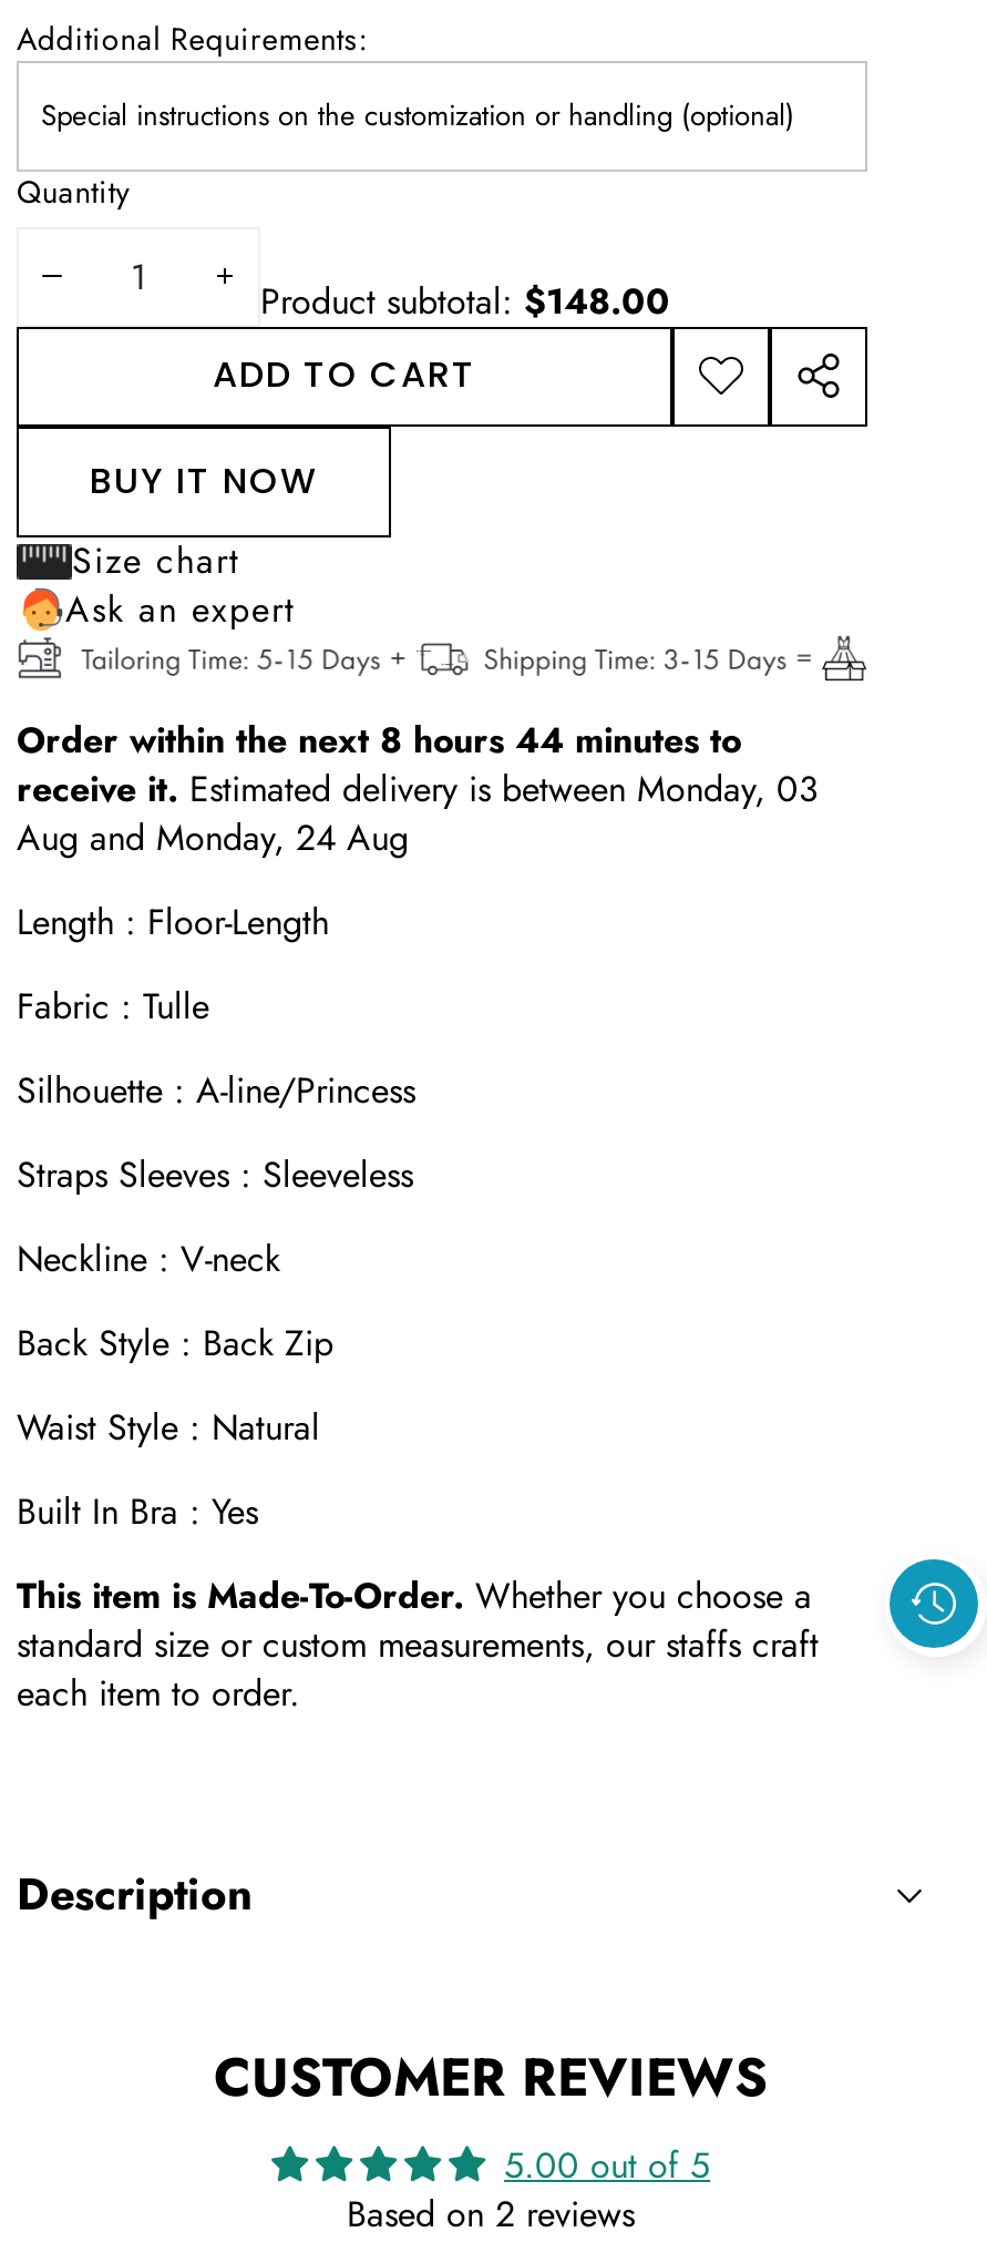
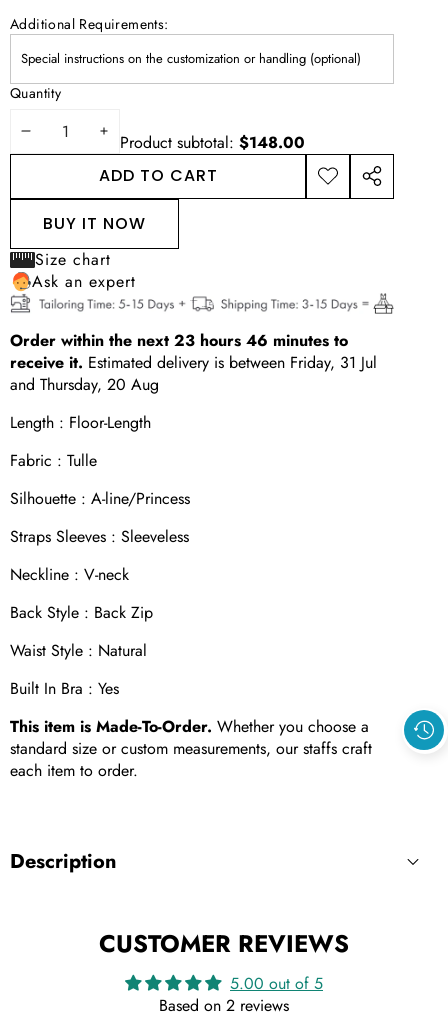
[17,716,819,864] Order within the next 8 hours 44 minutes to | receive it. Estimated delivery is between Monday, 03 | Aug and Monday, 24 Aug -> [10,329,377,396] Order within the next 23 hours 46 minutes to | receive it. Estimated delivery is between Friday, 31 Jul | and Thursday, 20 Aug

